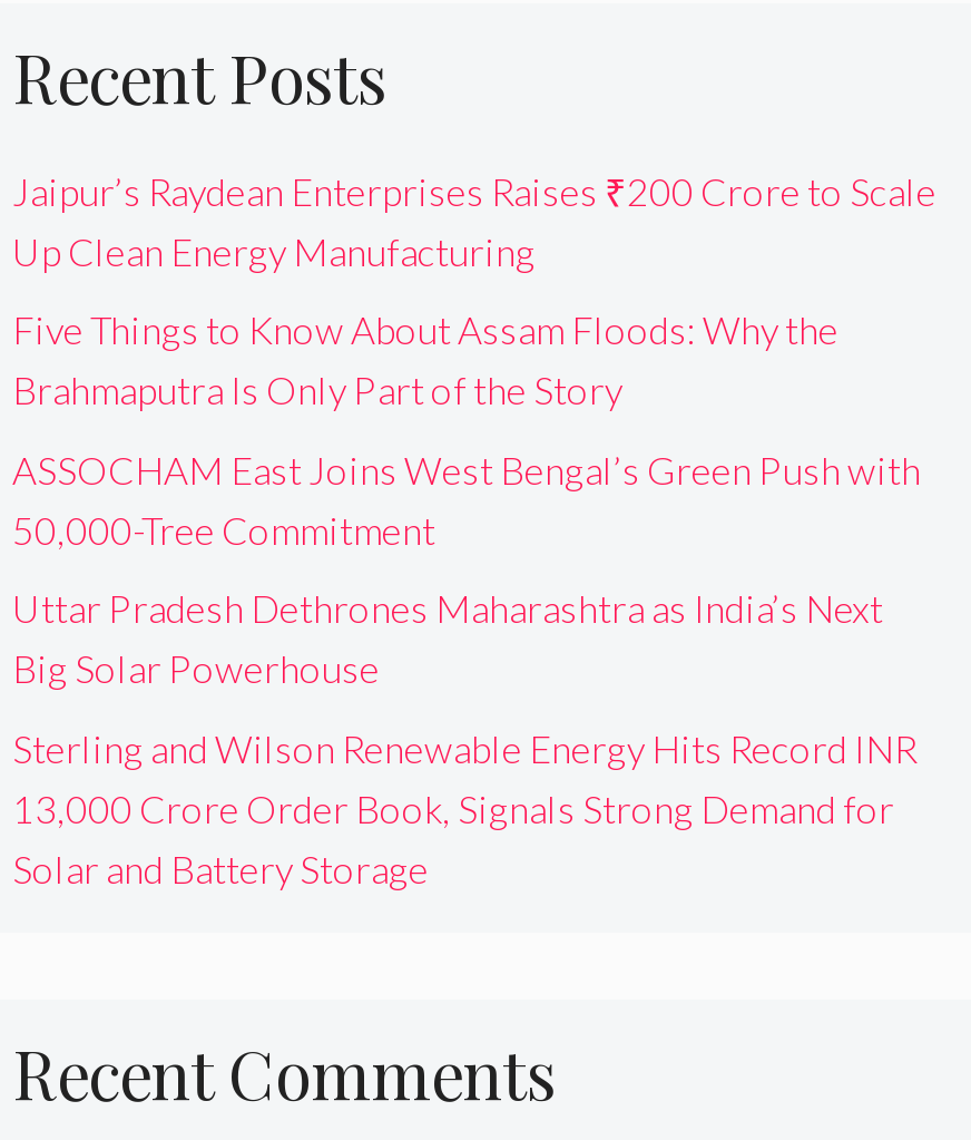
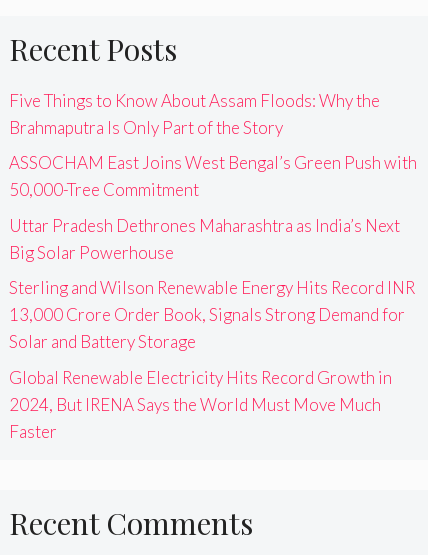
[12,168,936,275] Jaipur’s Raydean Enterprises Raises ₹200 Crore to Scale | Up Clean Energy Manufacturing -> none
moved [12,307,921,892] -> [9,90,417,352]: Five Things to Know About Assam Floods: Why the | Brahmaputra Is Only Part of the Story | ASSOCHAM East Joins West Bengal’s Green Push with | ... | 13,000 Crore Order Book, Signals Strong Demand for | Solar and Battery Storage
none -> [9,367,392,442] Global Renewable Electricity Hits Record Growth in | 2024, But IRENA Says the World Must Move Much | Faster

